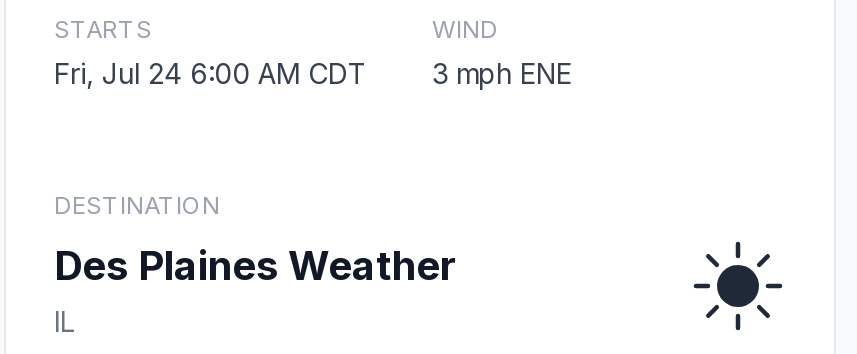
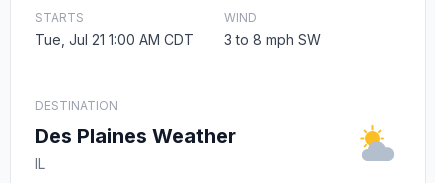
[54,56,368,90] Fri, Jul 24 6:00 AM CDT -> [35,31,194,48] Tue, Jul 21 1:00 AM CDT
[432,56,572,90] 3 mph ENE -> [224,31,321,48] 3 to 8 mph SW
[692,240,784,332] [image] -> [356,124,398,167] [image]

